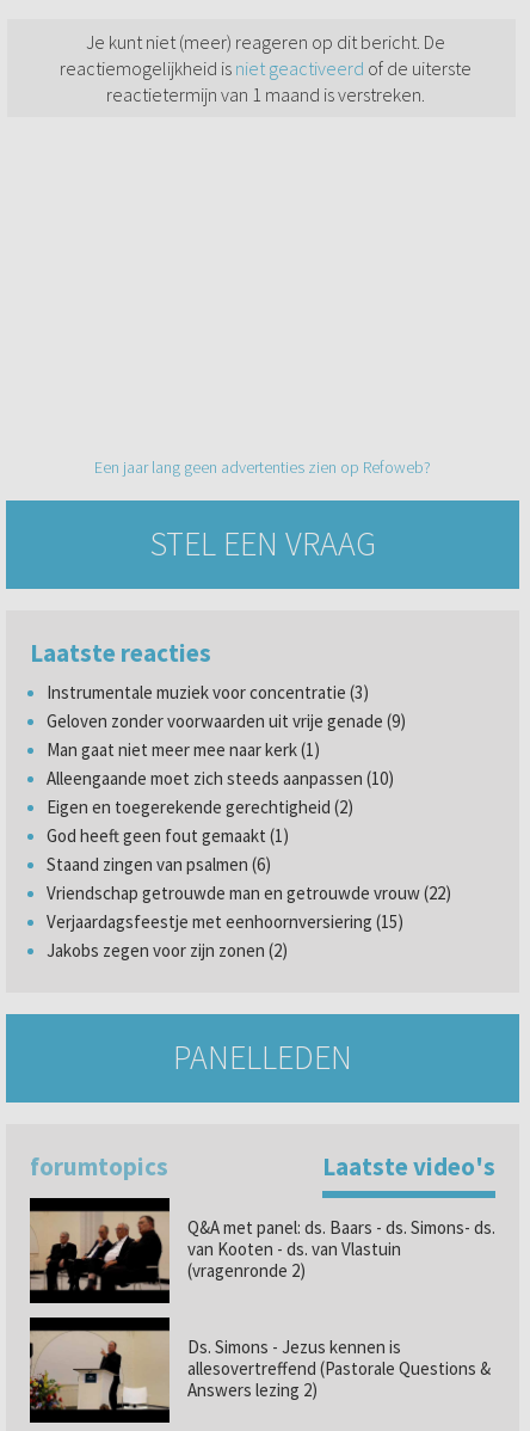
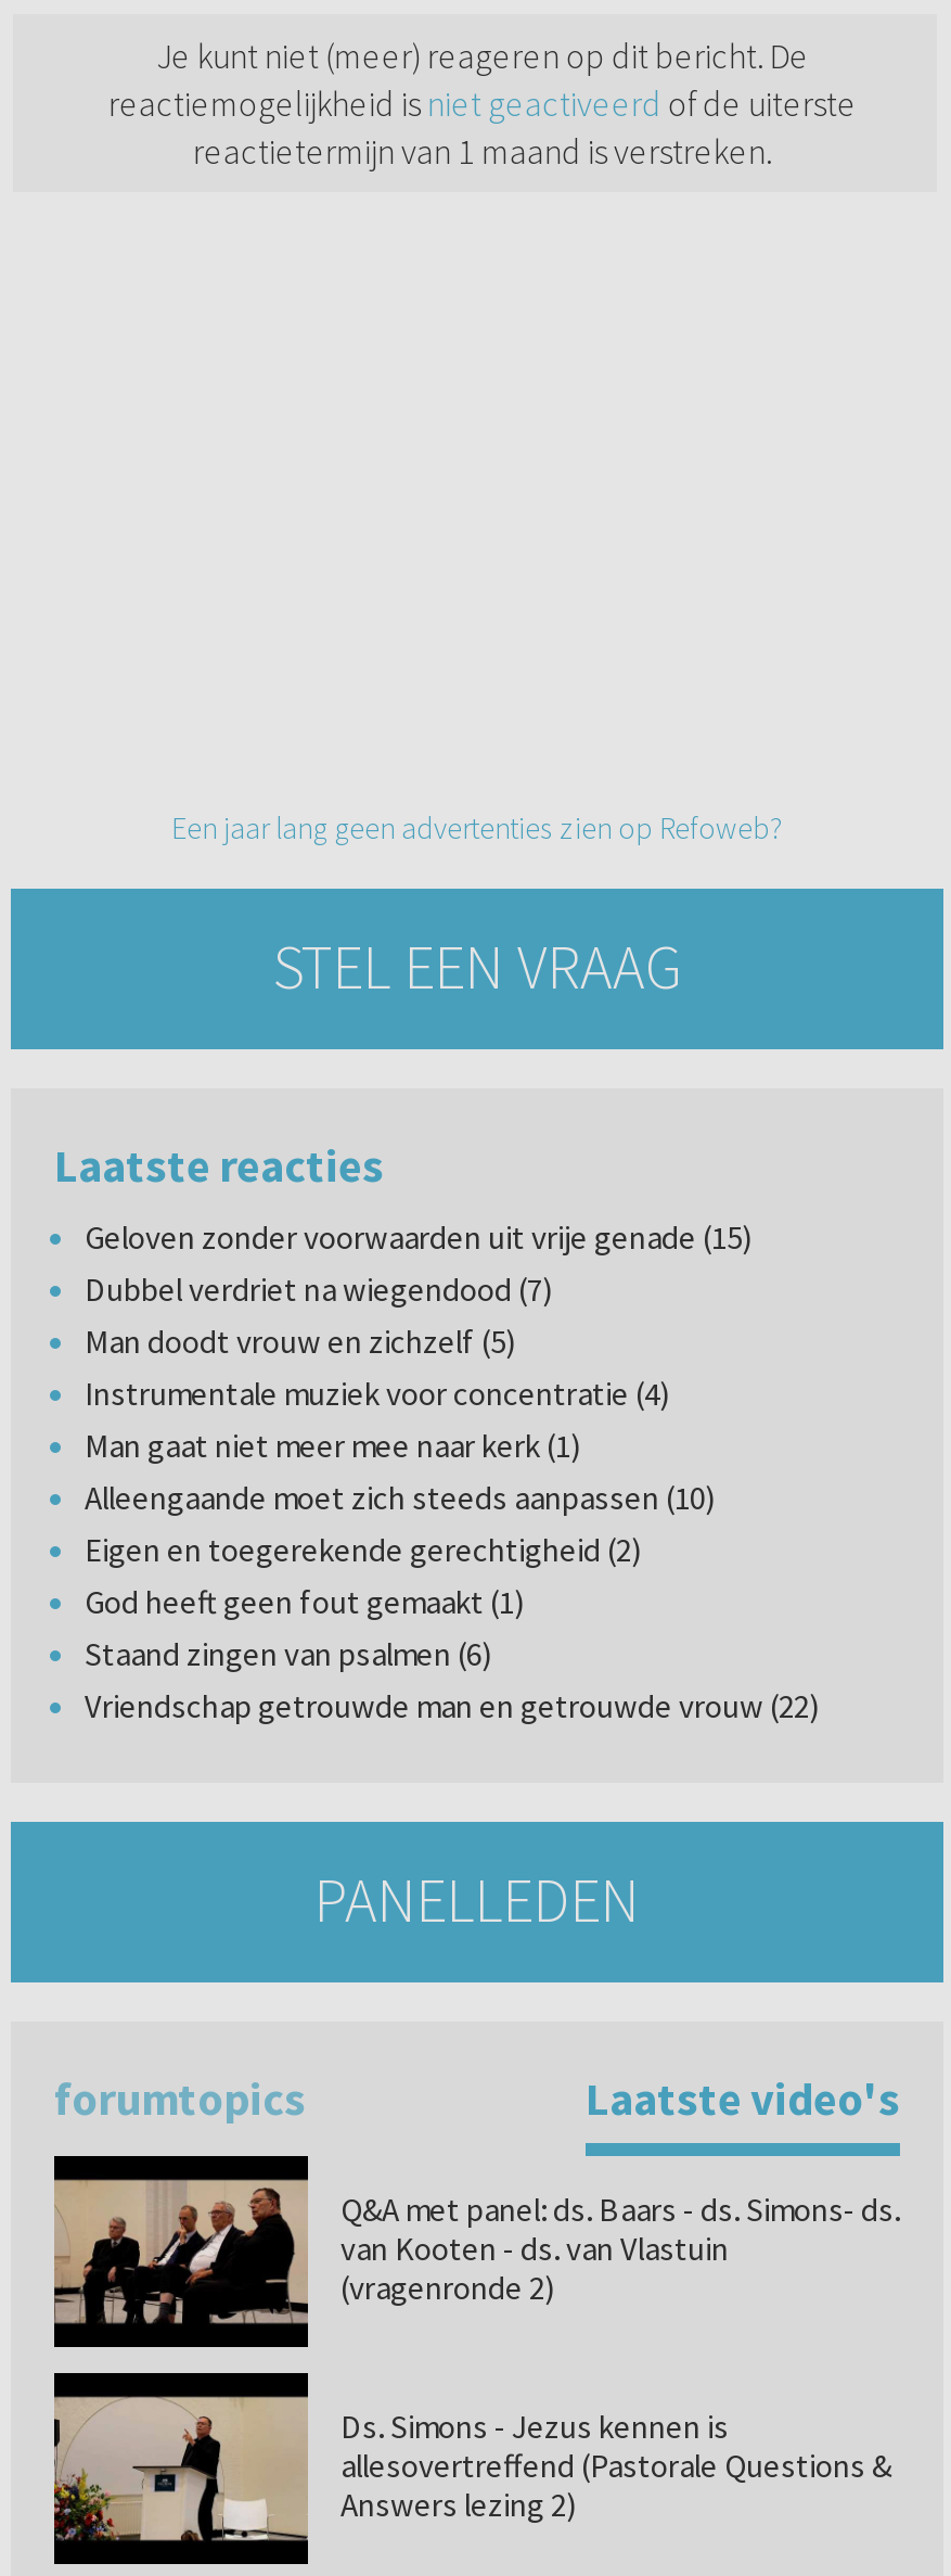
[47,681,406,733] Instrumentale muziek voor concentratie (3) | Geloven zonder voorwaarden uit vrije genade (9) -> [85,1217,753,1415] Geloven zonder voorwaarden uit vrije genade (15) | Dubbel verdriet na wiegendood (7) | Man doodt vrouw en zichzelf (5) | Instrumentale muziek voor concentratie (4)
moved [47,739,451,905] -> [85,1426,820,1727]: Man gaat niet meer mee naar kerk (1) | Alleengaande moet zich steeds aanpassen (10) | Eigen en toegerekende gerechtigheid (2) | God heeft geen fout gemaakt (1) | Staand zingen van psalmen (6) | Vriendschap getrouwde man en getrouwde vrouw (22)
[47,911,403,962] Verjaardagsfeestje met eenhoornversiering (15) | Jakobs zegen voor zijn zonen (2) -> none

